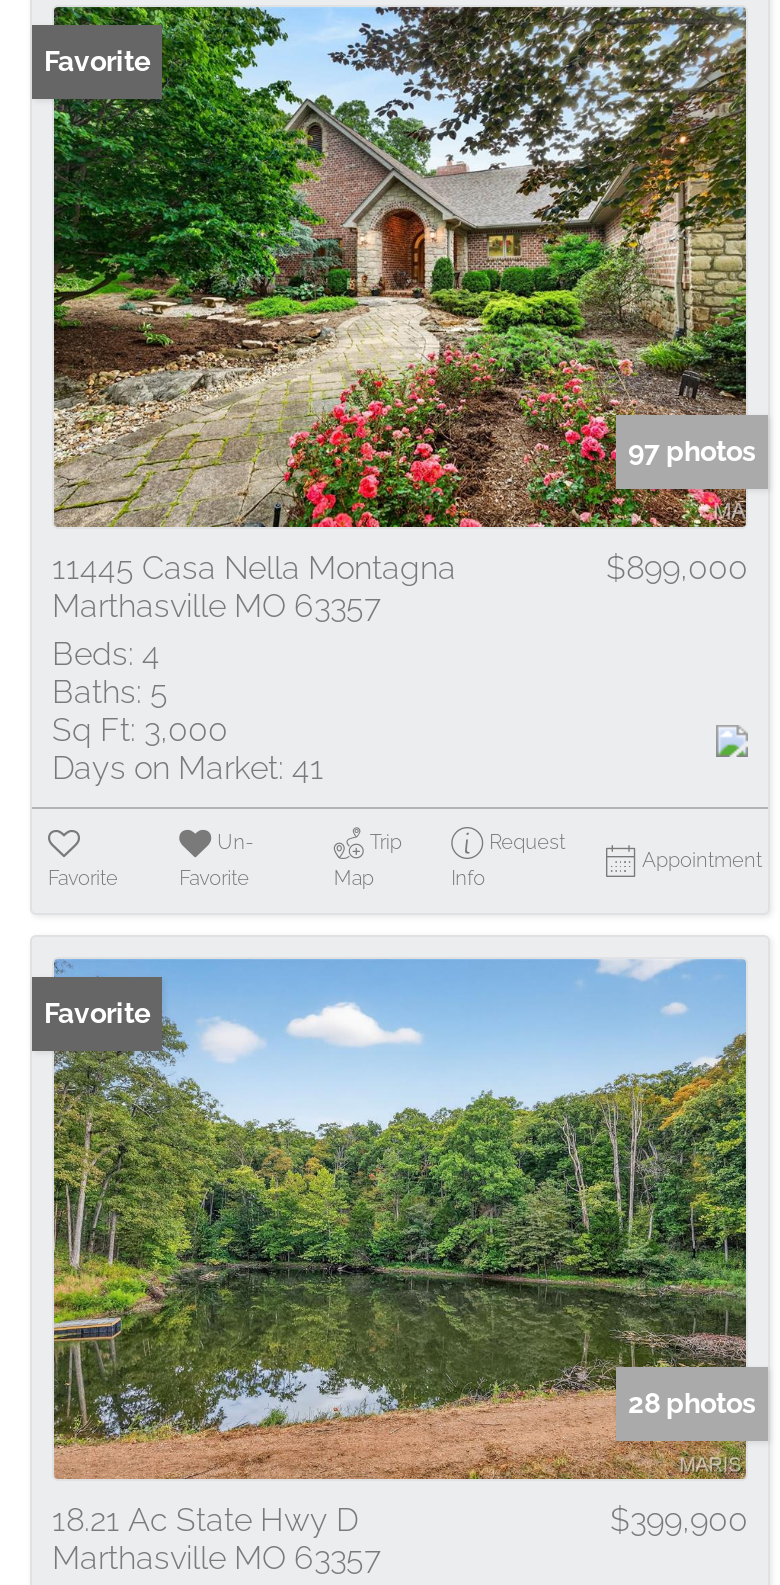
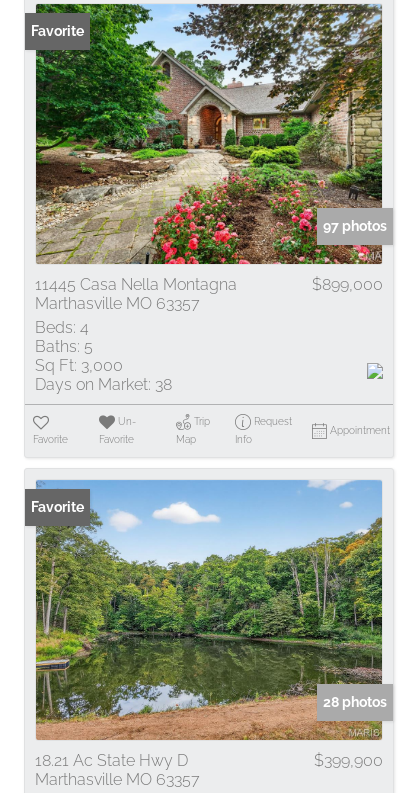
[52,749,324,787] Days on Market: 41 -> [35,375,172,394] Days on Market: 38

